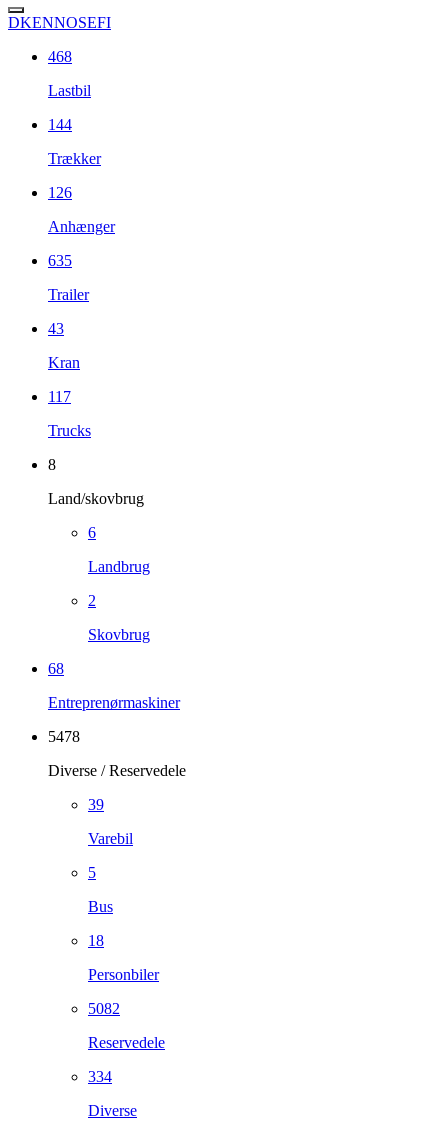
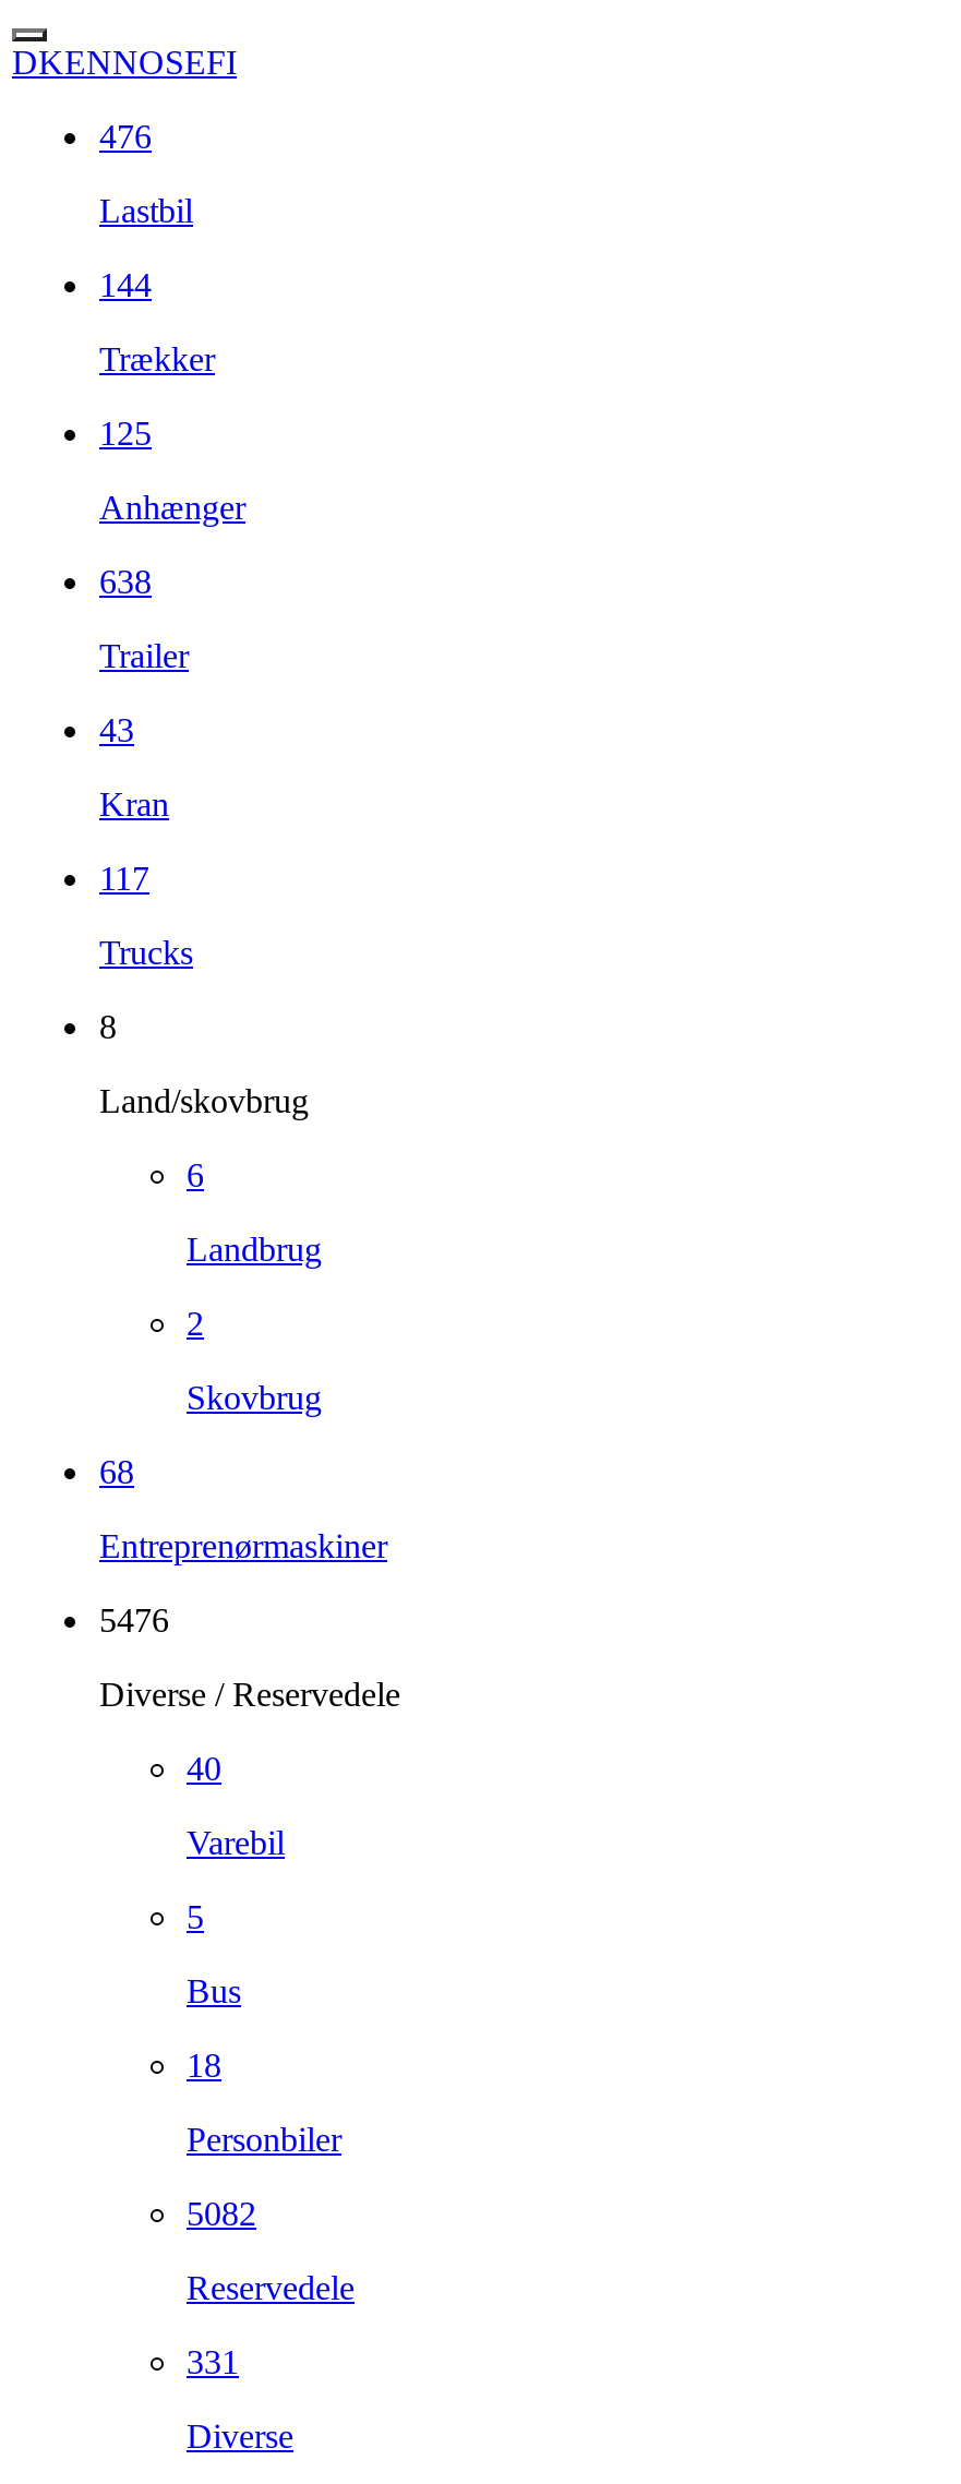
[48,48,72,65] 468 -> [99,118,152,155] 476
[48,184,72,201] 126 -> [99,415,152,452] 125
[48,252,72,269] 635 -> [99,563,152,600] 638
[48,728,80,745] 5478 -> [99,1601,169,1639] 5476
[88,796,104,813] 39 -> [187,1750,221,1787] 40
[88,1068,112,1085] 334 -> [187,2343,239,2380] 331

